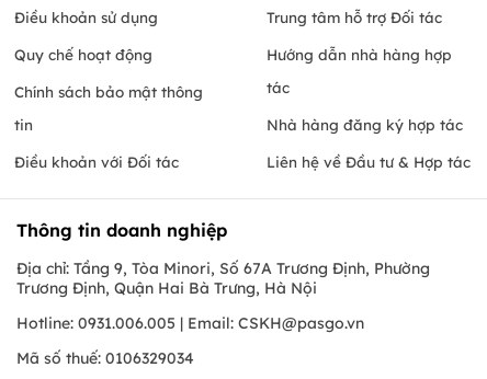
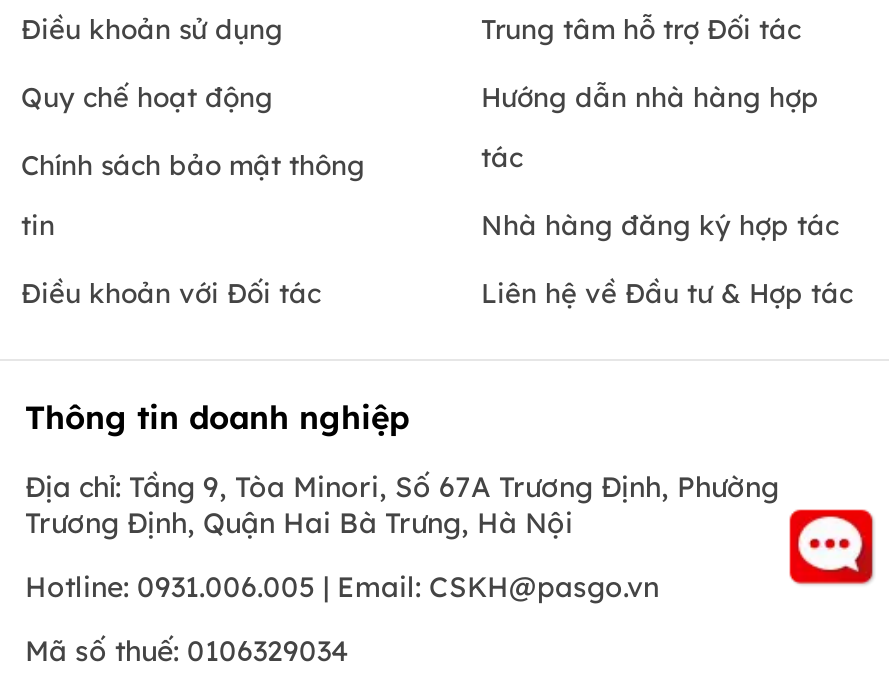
none -> [787,507,875,587] [image]

